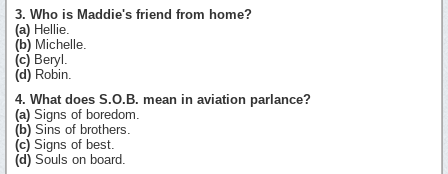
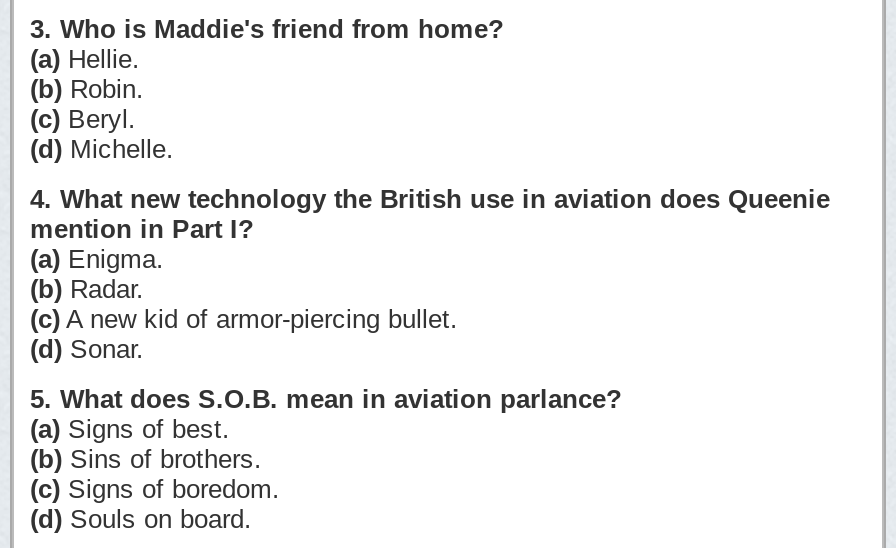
[15,37,87,52] (b) Michelle. -> [30,74,144,104] (b) Robin.
[15,67,311,122] (d) Robin. | 4. What does S.O.B. mean in aviation parlance? | (a) Signs of boredom. -> [30,134,830,444] (d) Michelle. | 4. What new technology the British use in aviation does Queenie | mention in Part I? | (a) Enigma. | (b) Radar. | (c) A new kid of armor-piercing bullet. | (d) Sonar. | 5. What does S.O.B. mean in aviation parlance? | (a) Signs of best.
[15,137,115,152] (c) Signs of best. -> [30,474,280,504] (c) Signs of boredom.

